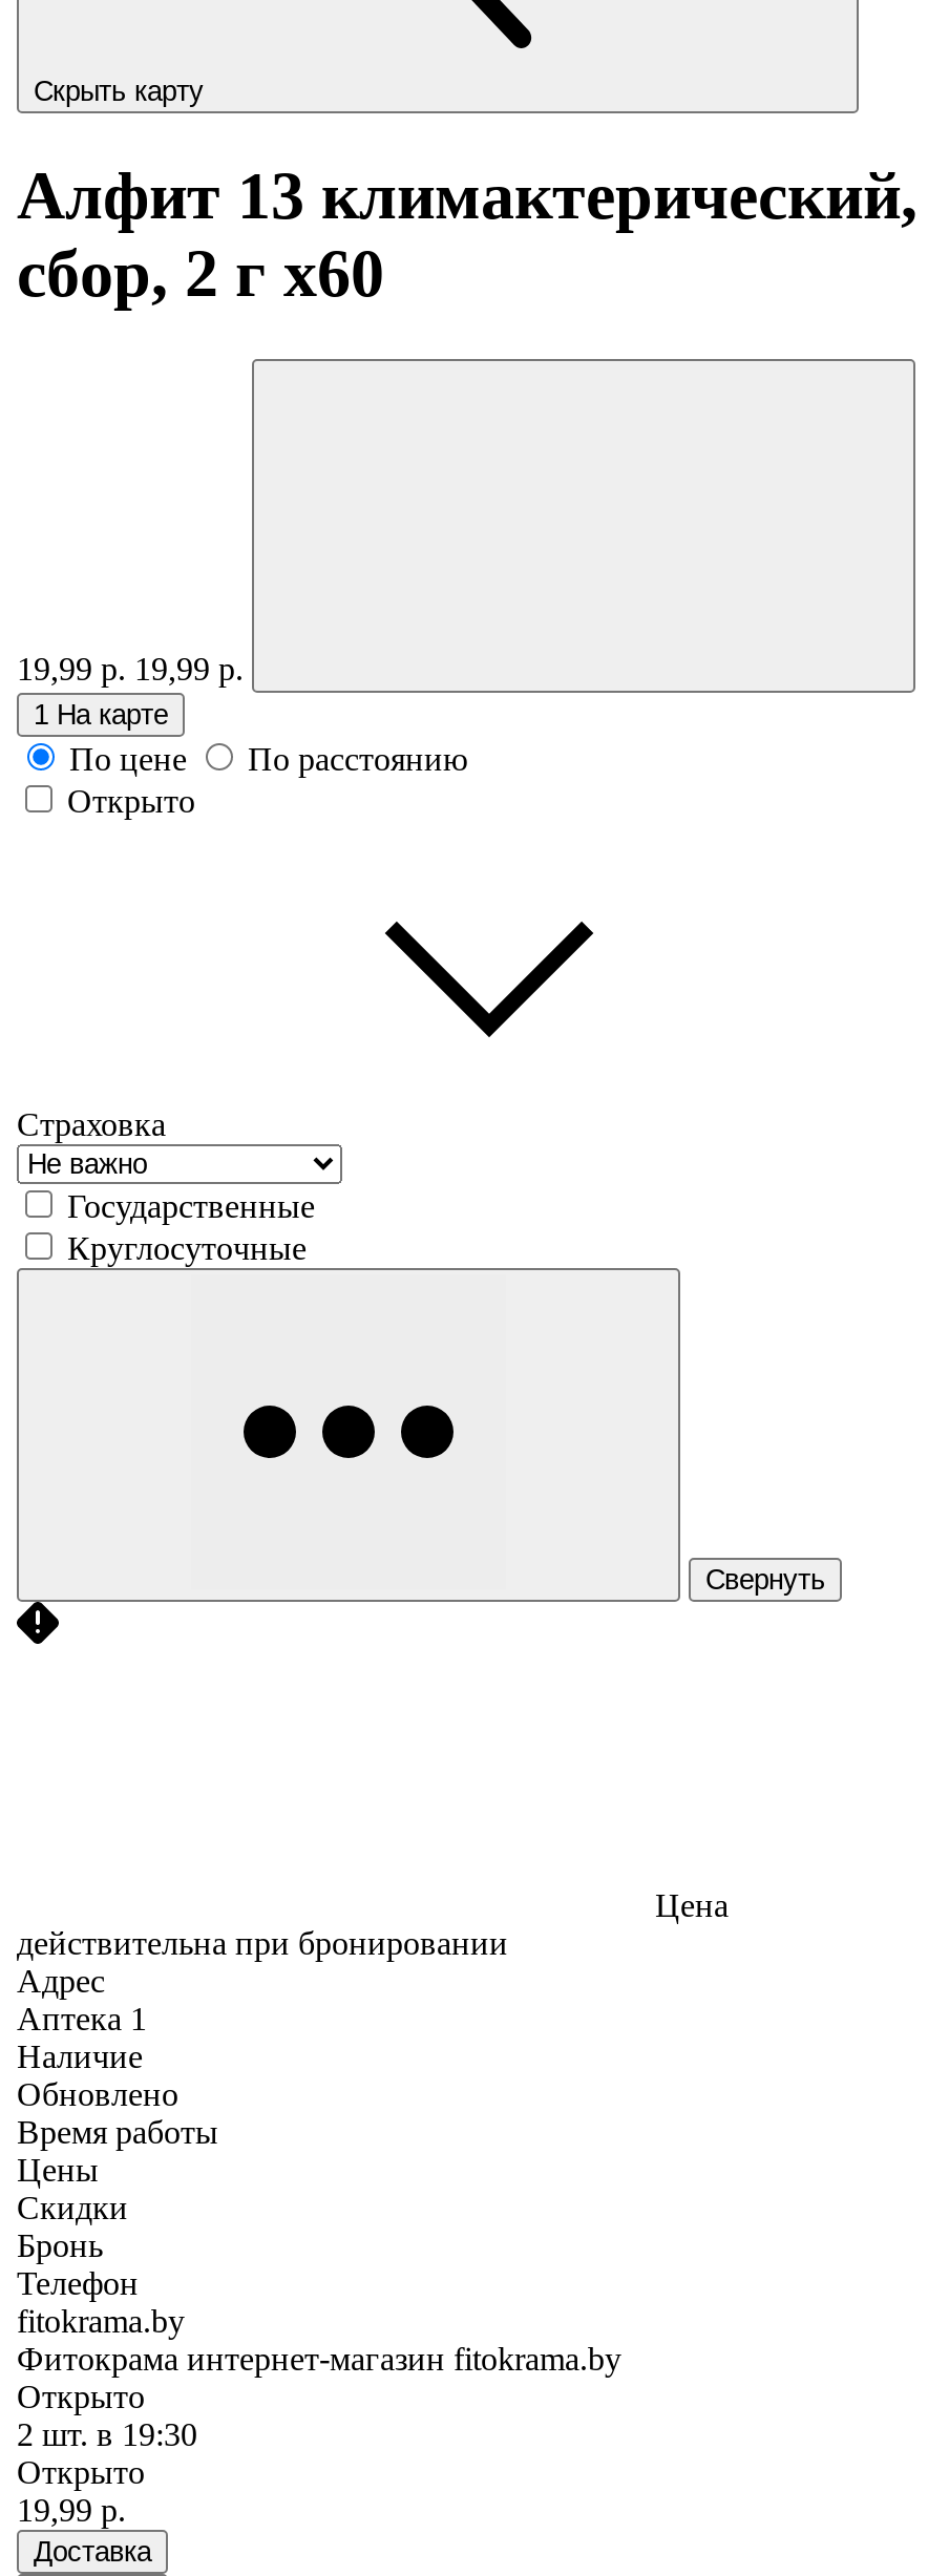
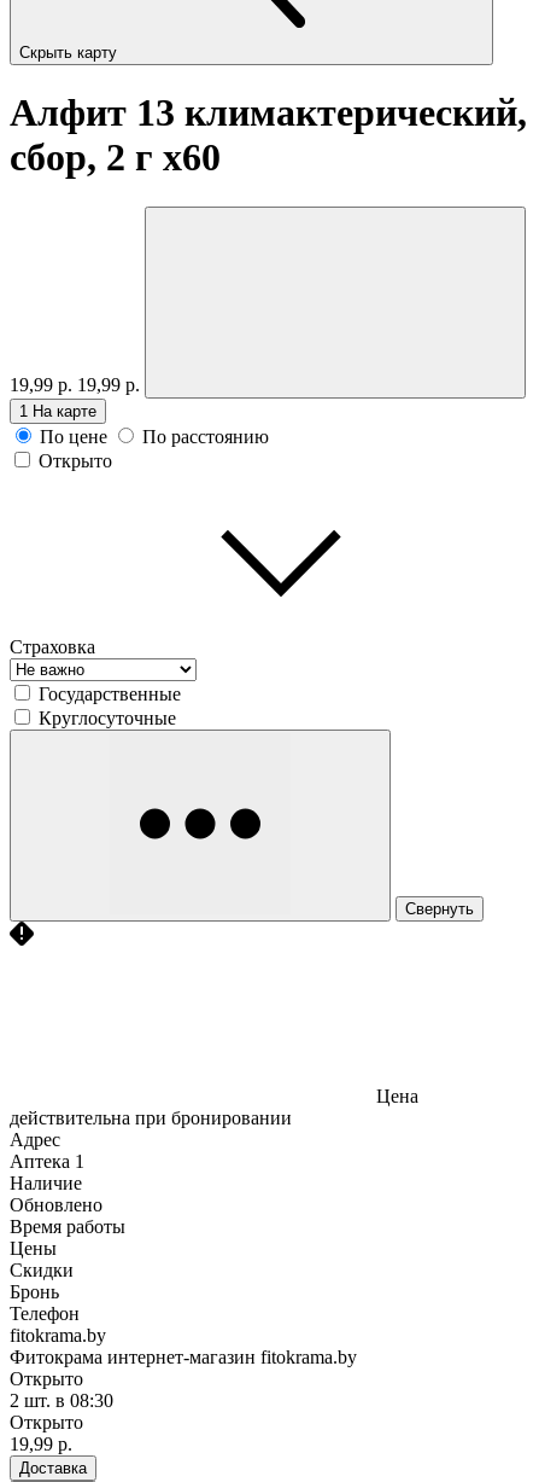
[17,2416,197,2452] 2 шт. в 19:30 -> [10,1390,113,1410] 2 шт. в 08:30

